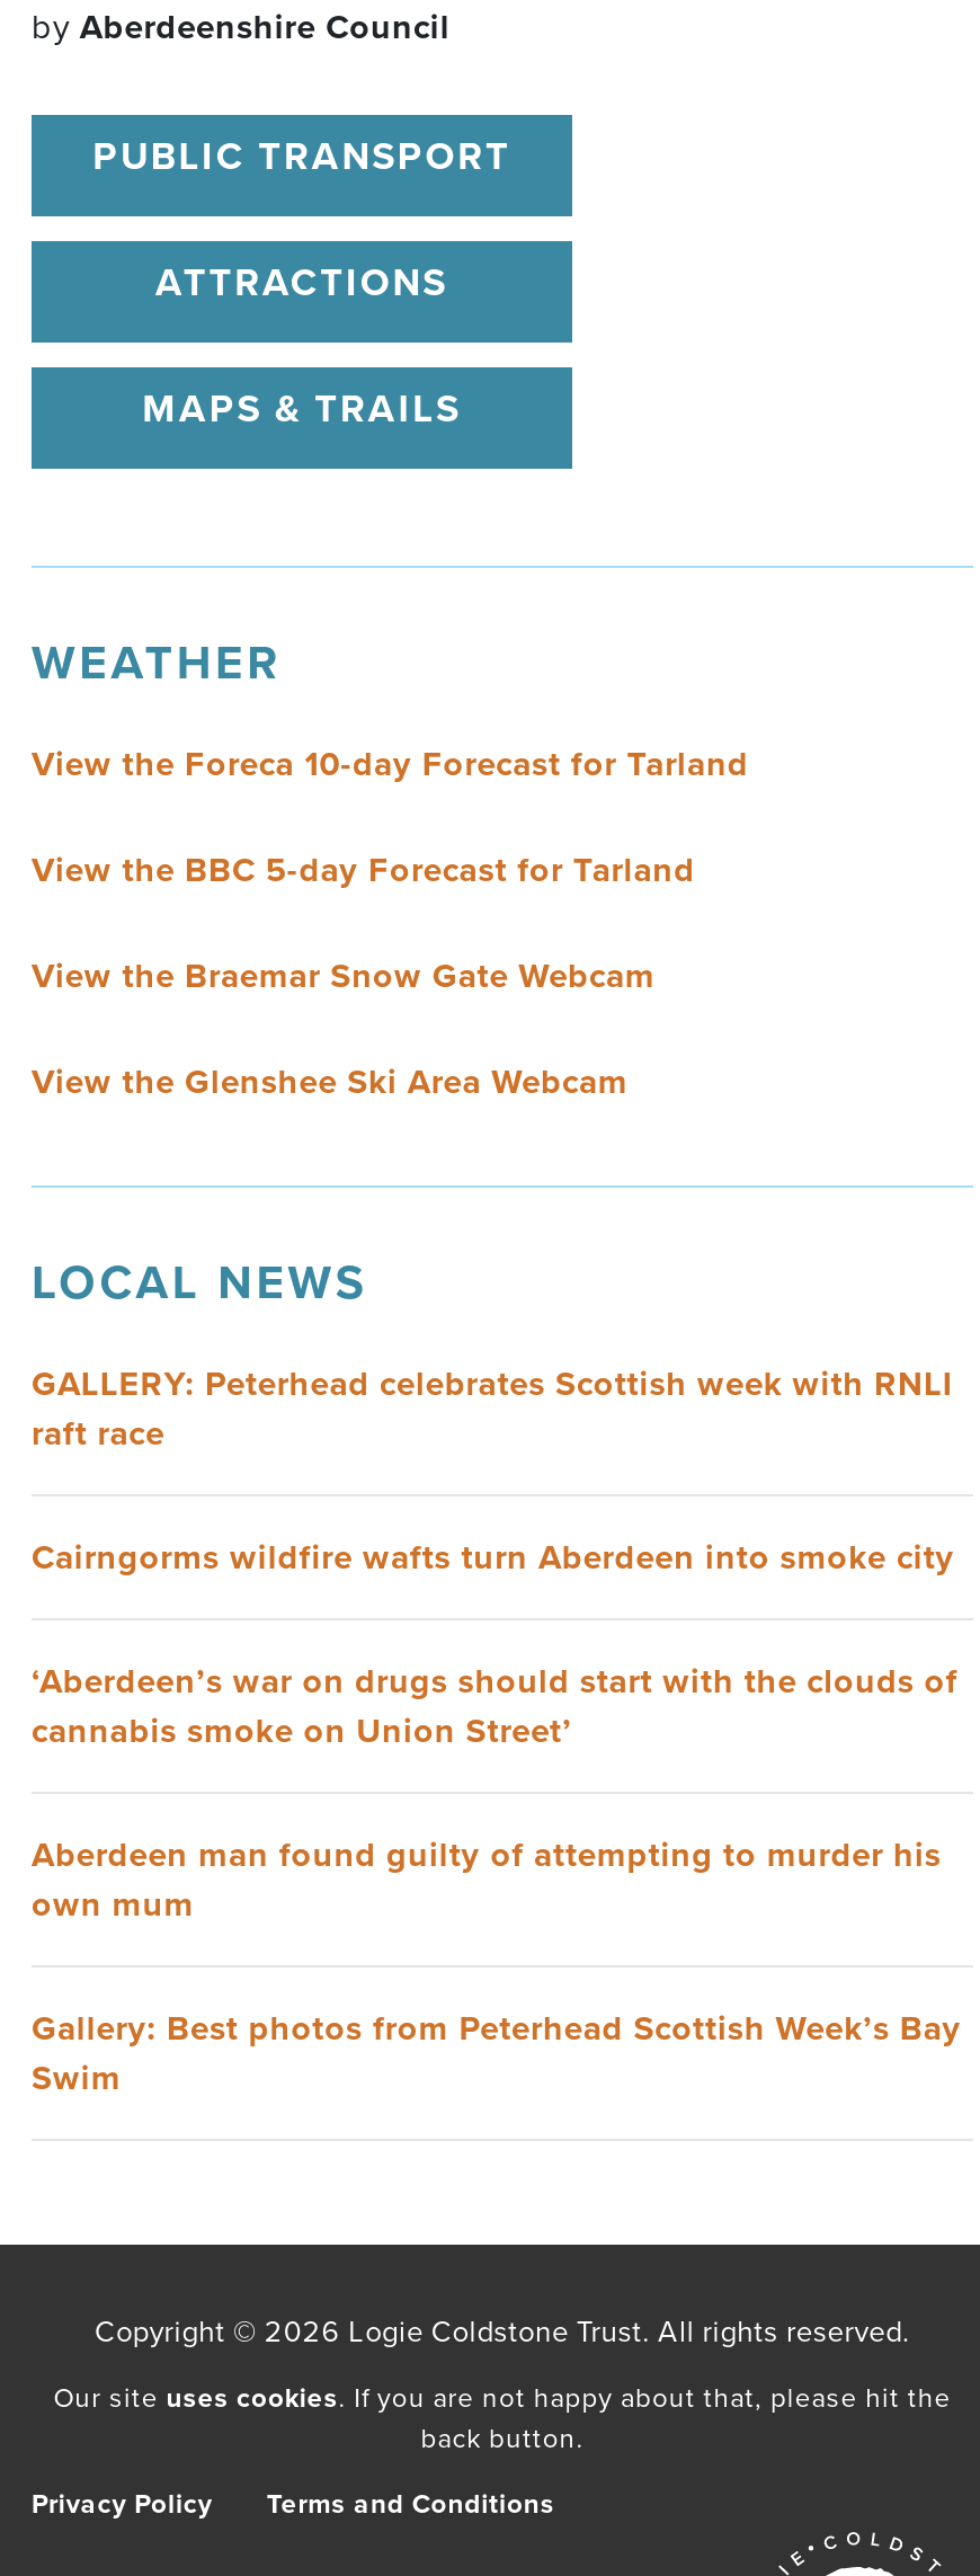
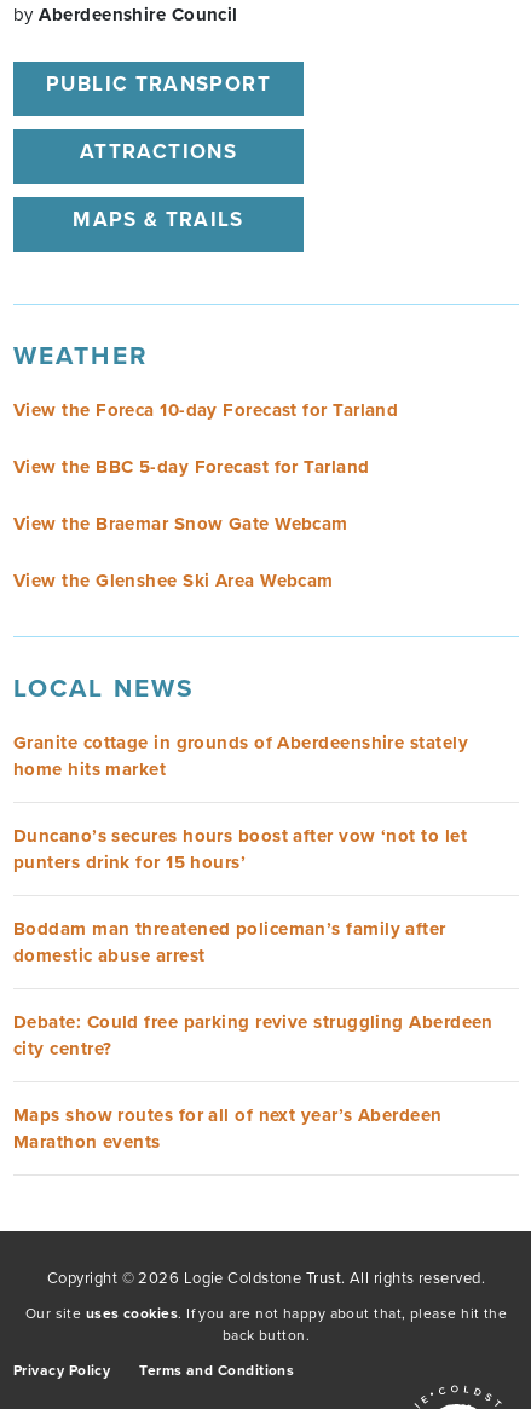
[32,1363,953,1453] GALLERY: Peterhead celebrates Scottish week with RNLI | raft race -> [13,731,468,780] Granite cottage in grounds of Aberdeenshire stately | home hits market
[32,1537,955,1577] Cairngorms wildfire wafts turn Aberdeen into smoke city -> [13,825,467,873] Duncano’s secures hours boost after vow ‘not to let | punters drink for 15 hours’
[32,1661,958,1751] ‘Aberdeen’s war on drugs should start with the clouds of | cannabis smoke on Union Street’ -> [13,918,446,966] Boddam man threatened policeman’s family after | domestic abuse arrest
[32,1834,941,1924] Aberdeen man found guilty of attempting to murder his | own mum -> [13,1011,493,1059] Debate: Could free parking revive struggling Aberdeen | city centre?
[32,2008,962,2098] Gallery: Best photos from Peterhead Scottish Week’s Bay | Swim -> [13,1104,442,1152] Maps show routes for all of next year’s Aberdeen | Marathon events

